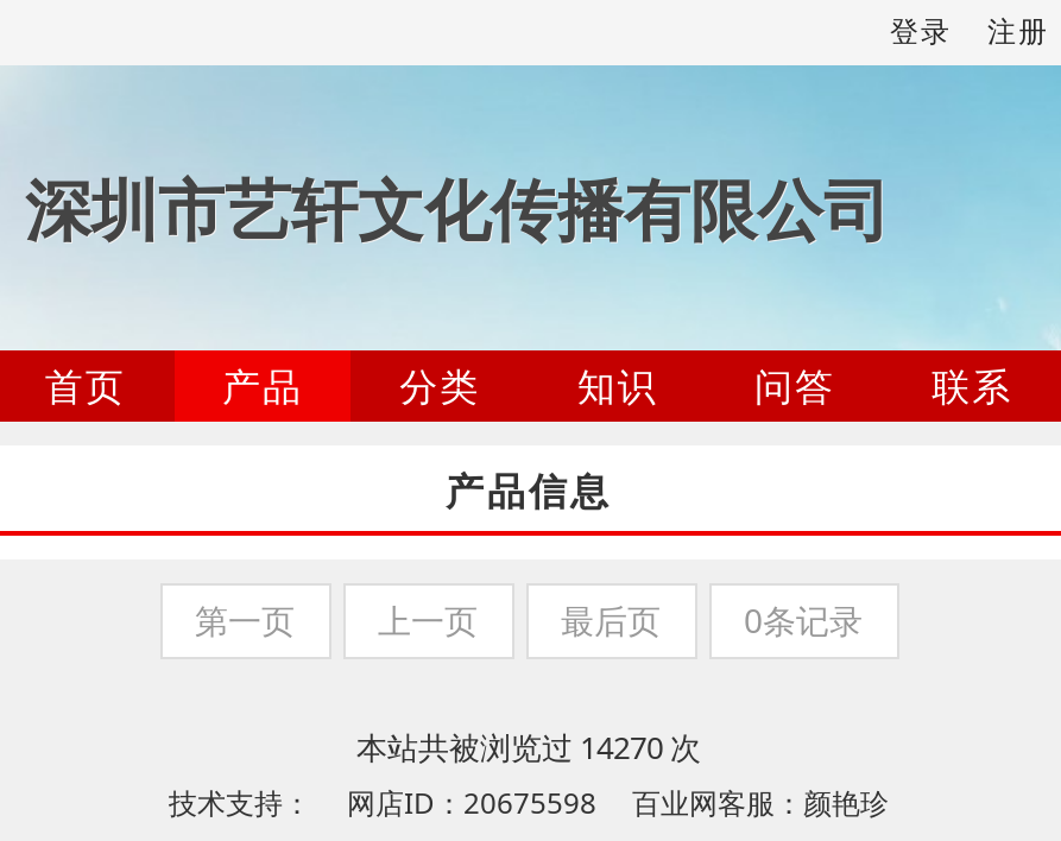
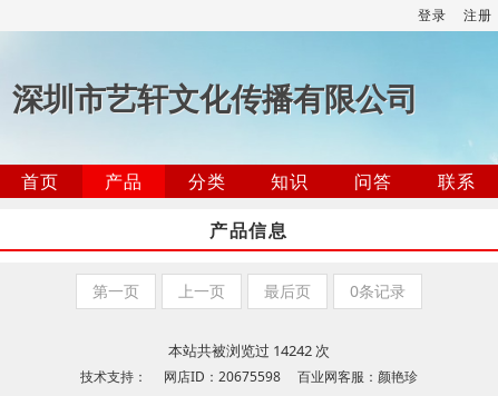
[356,726,701,769] 本站共被浏览过 14270 次 -> [168,340,329,360] 本站共被浏览过 14242 次

